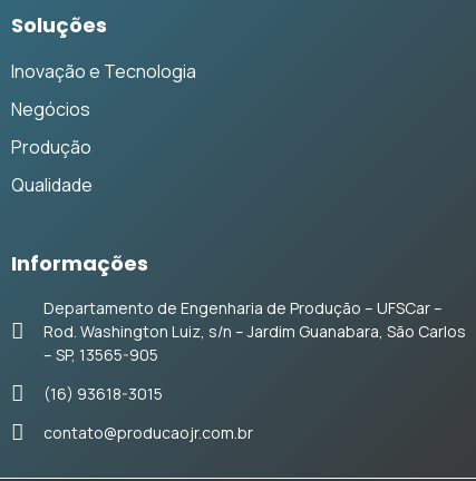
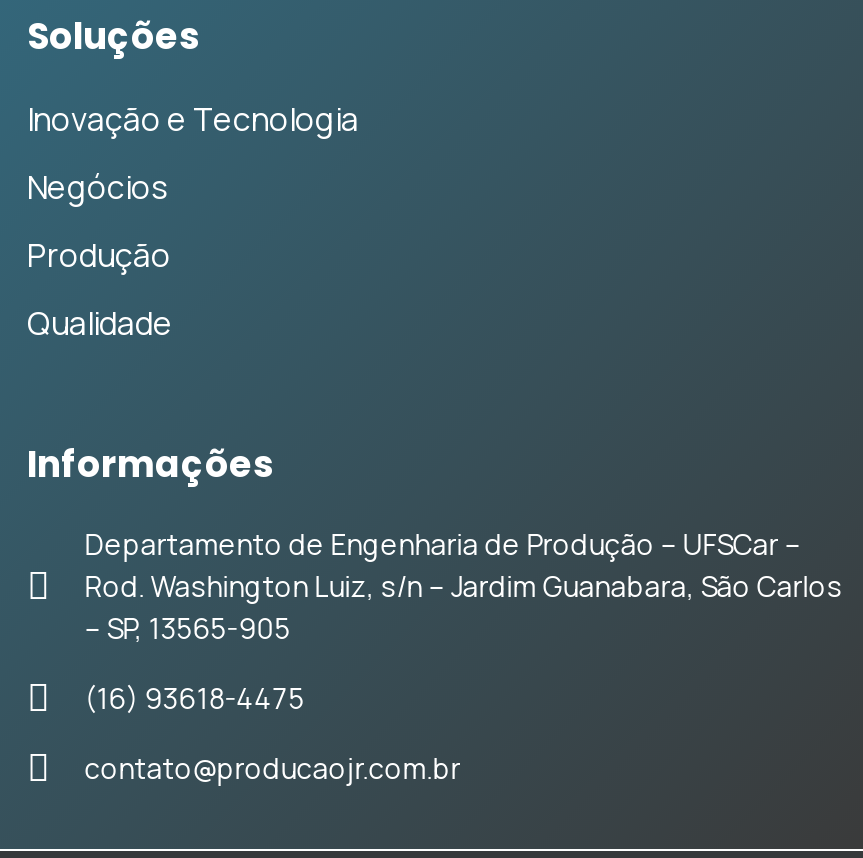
[43,383,163,404] (16) 93618-3015 -> [85,679,305,717] (16) 93618-4475

